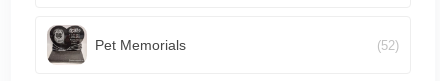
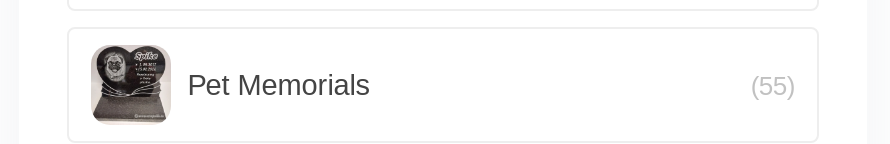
[377,37,399,52] (52) -> [751,70,795,100] (55)

